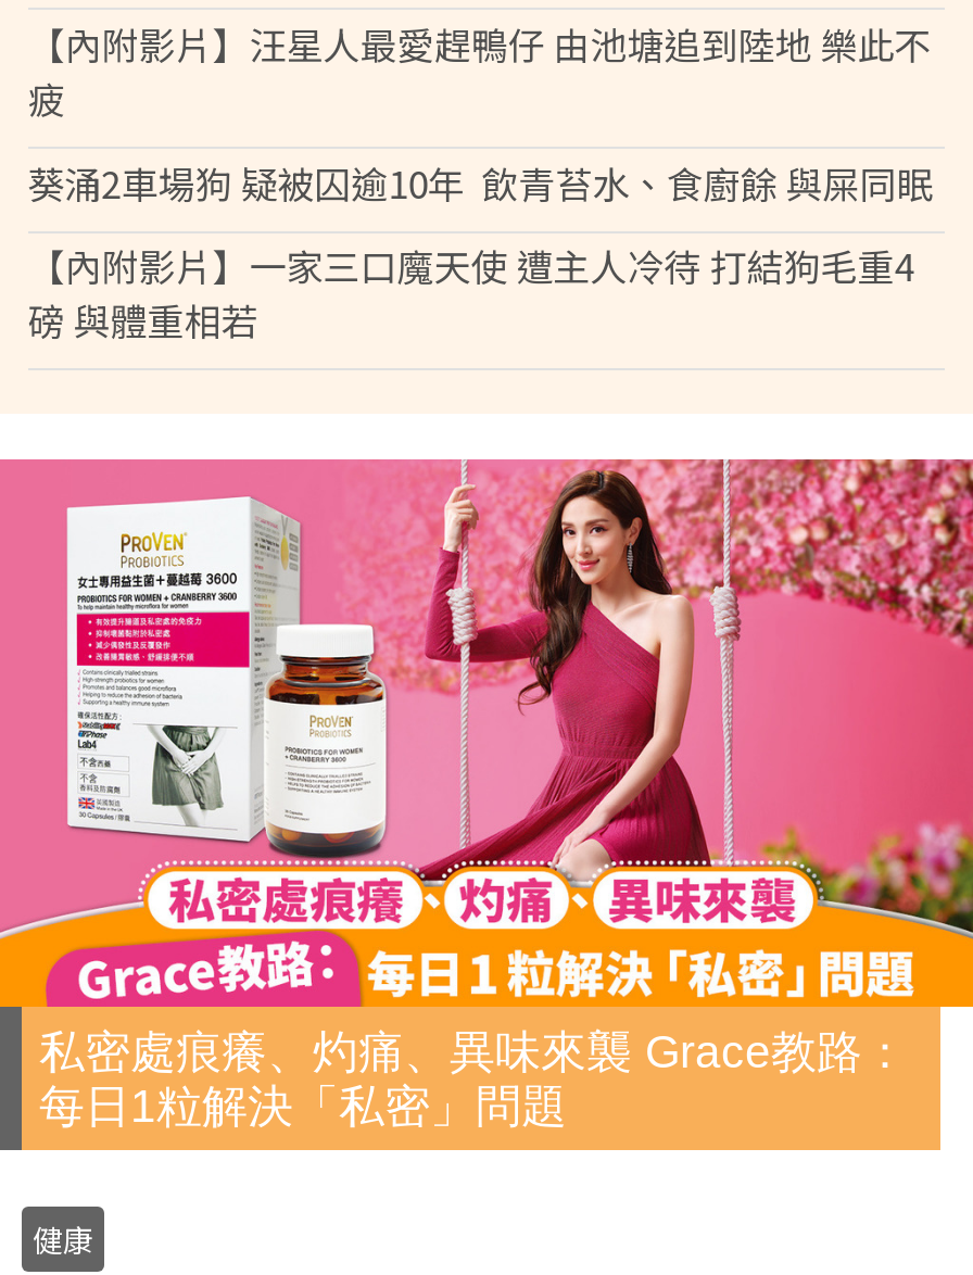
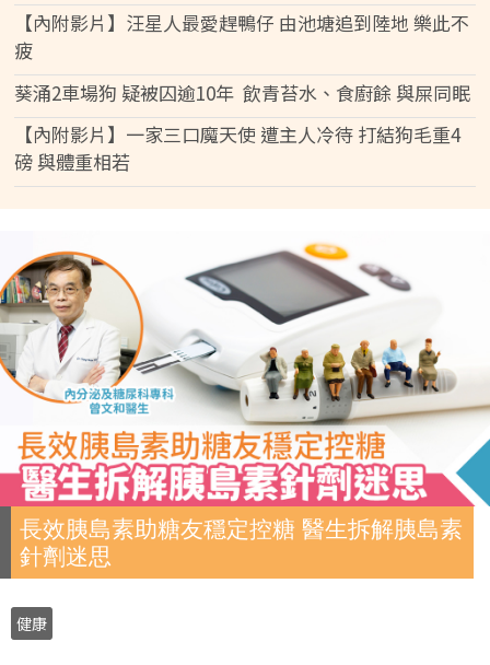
[7,457,966,1129] [image] | 私密處痕癢、灼痛、異味來襲 Grace教路： | 每日1粒解決「私密」問題 -> [3,232,487,569] [image] | 長效胰島素助糖友穩定控糖 醫生拆解胰島素 | 針劑迷思

